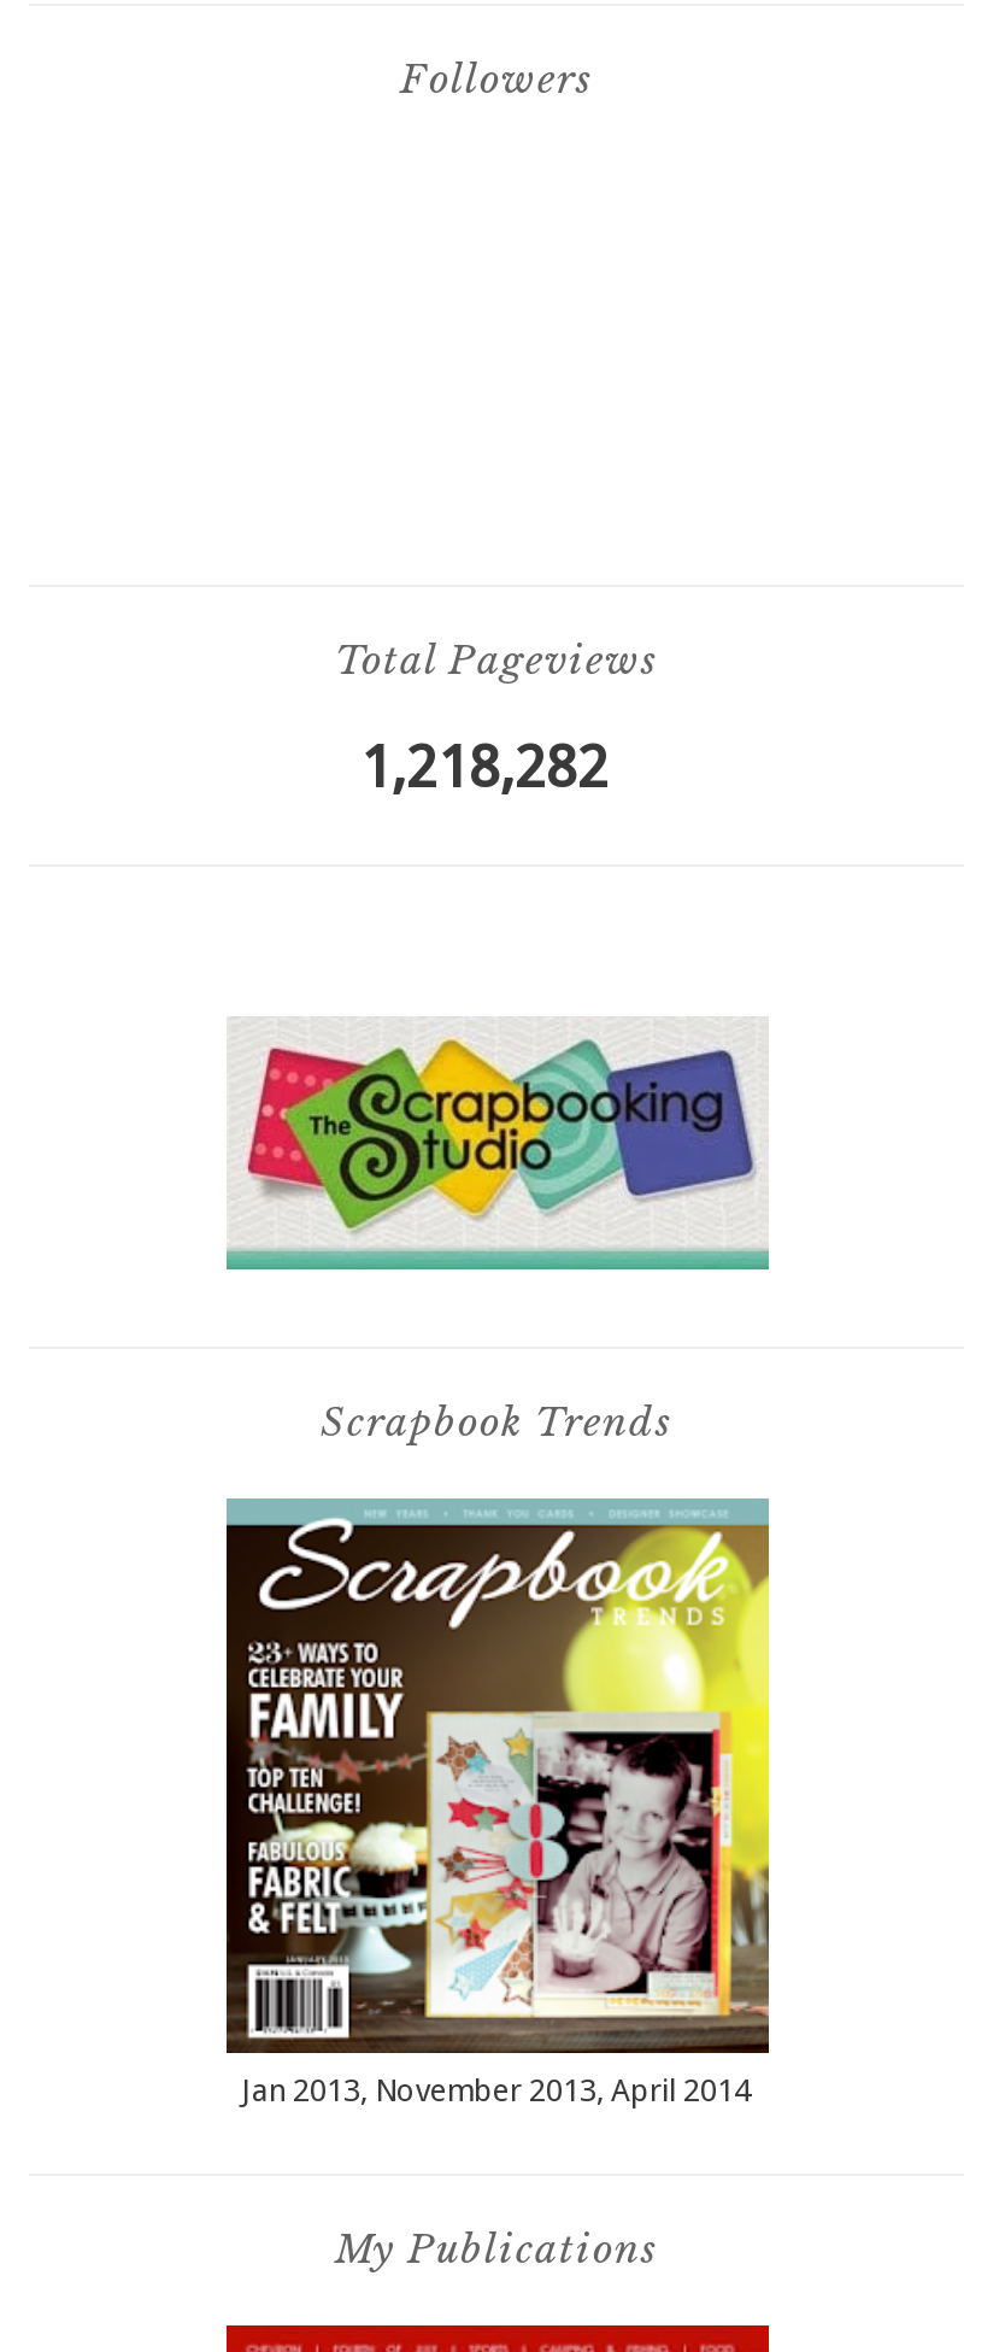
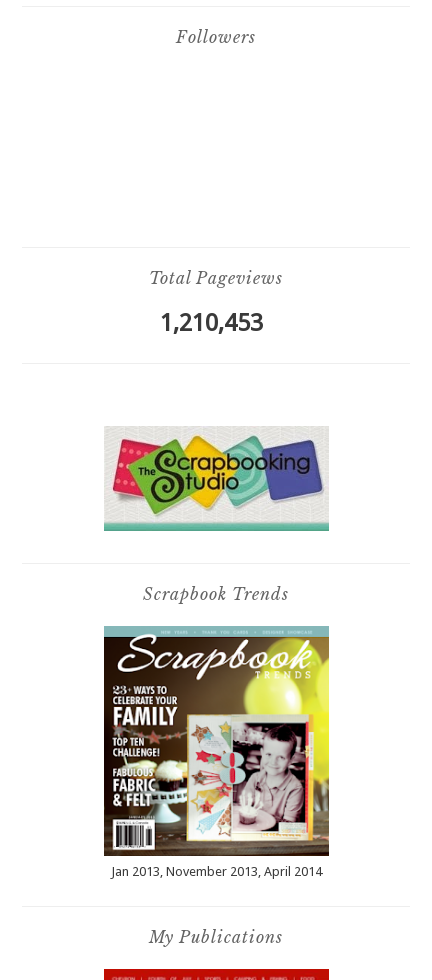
[360,733,609,800] 1,218,282 -> [159,308,262,336] 1,210,453

